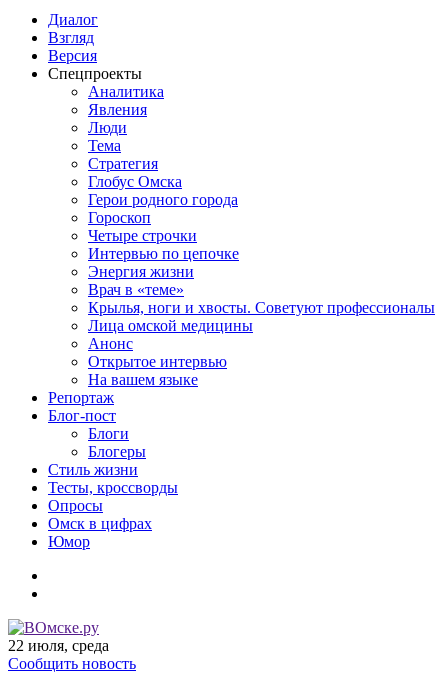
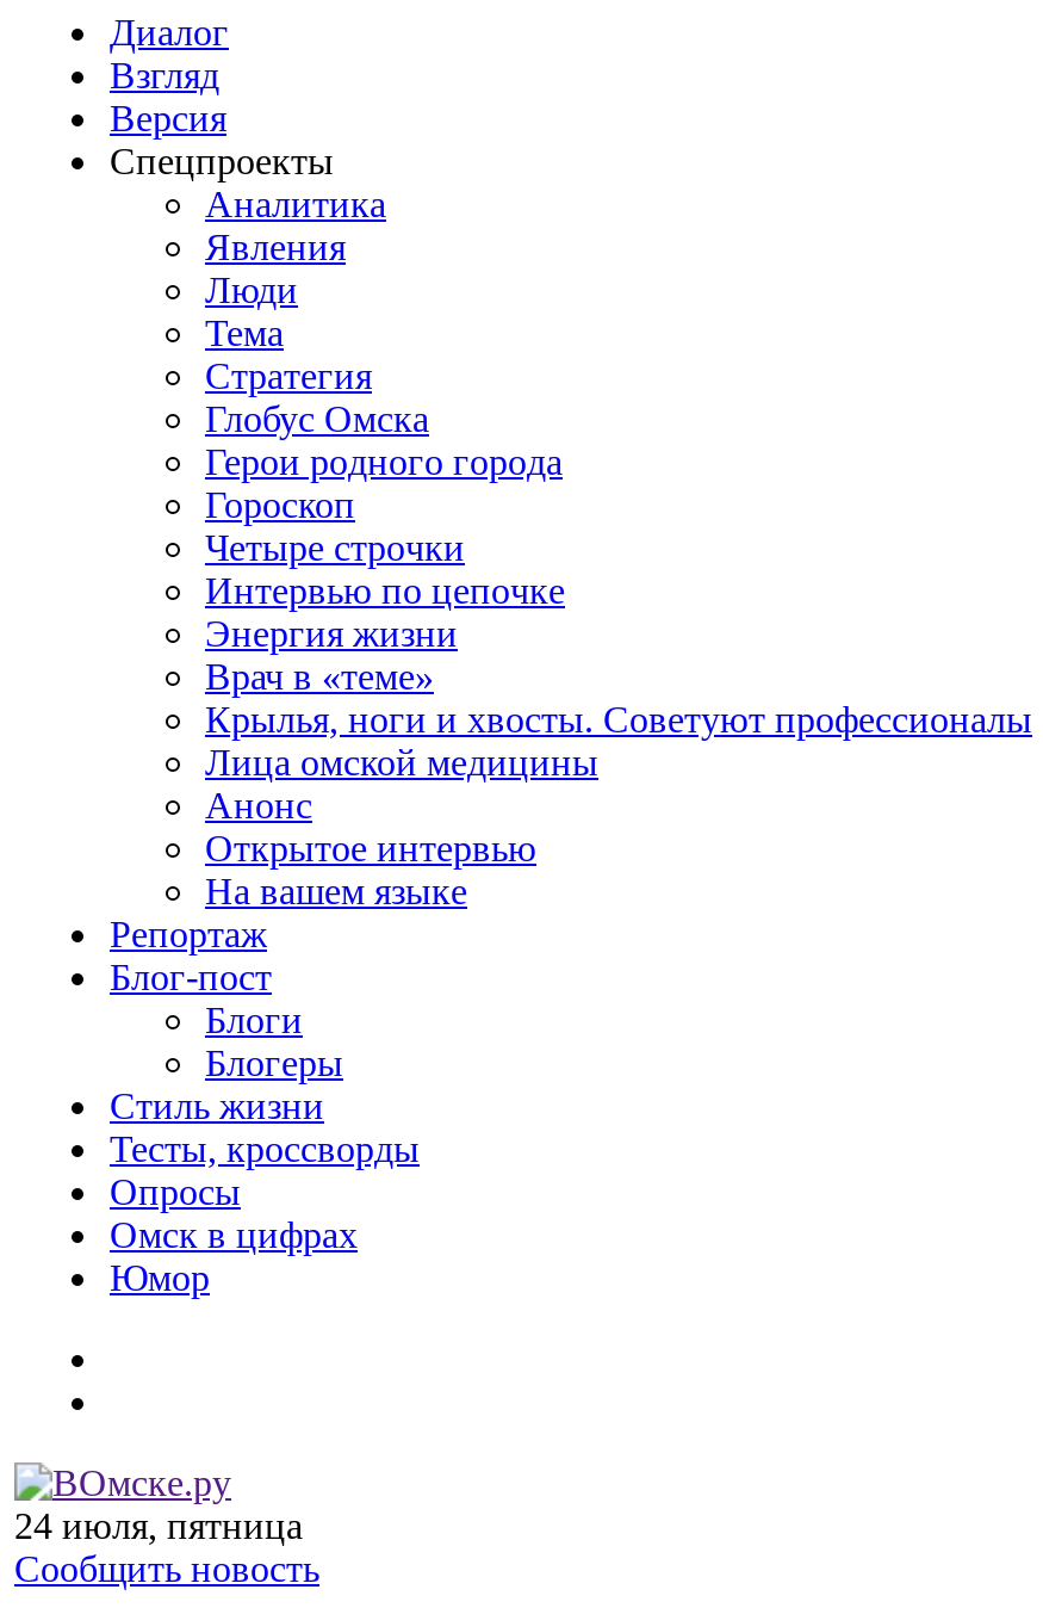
[8,637,109,654] 22 июля, среда -> [14,1505,303,1546] 24 июля, пятница

